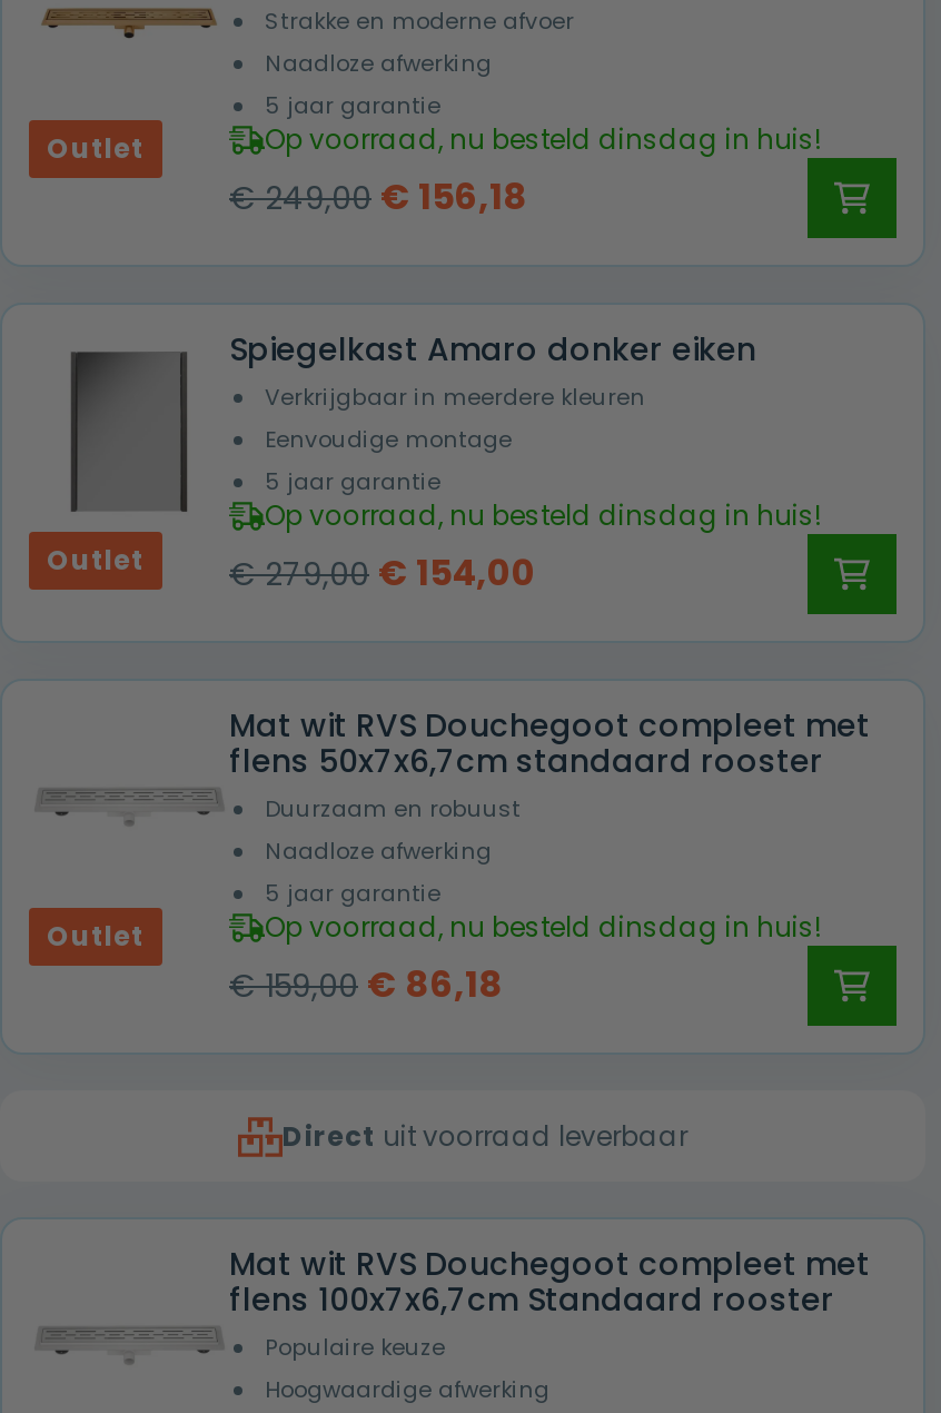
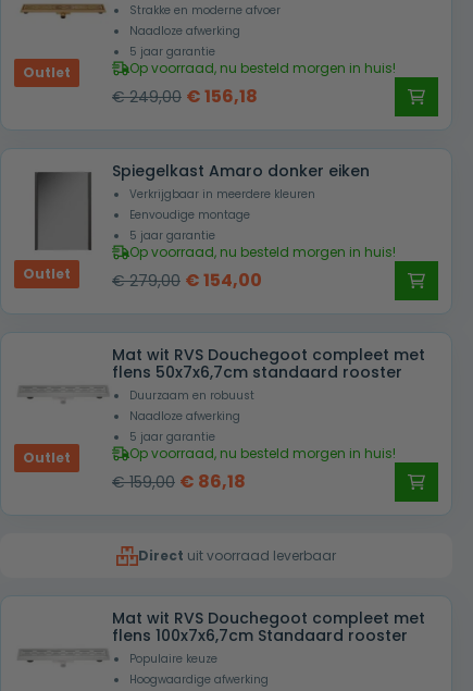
[265,120,821,158] Op voorraad, nu besteld dinsdag in huis! -> [129,59,396,77] Op voorraad, nu besteld morgen in huis!
[265,496,821,534] Op voorraad, nu besteld dinsdag in huis! -> [129,243,396,261] Op voorraad, nu besteld morgen in huis!
[265,908,821,946] Op voorraad, nu besteld dinsdag in huis! -> [129,444,396,462] Op voorraad, nu besteld morgen in huis!

